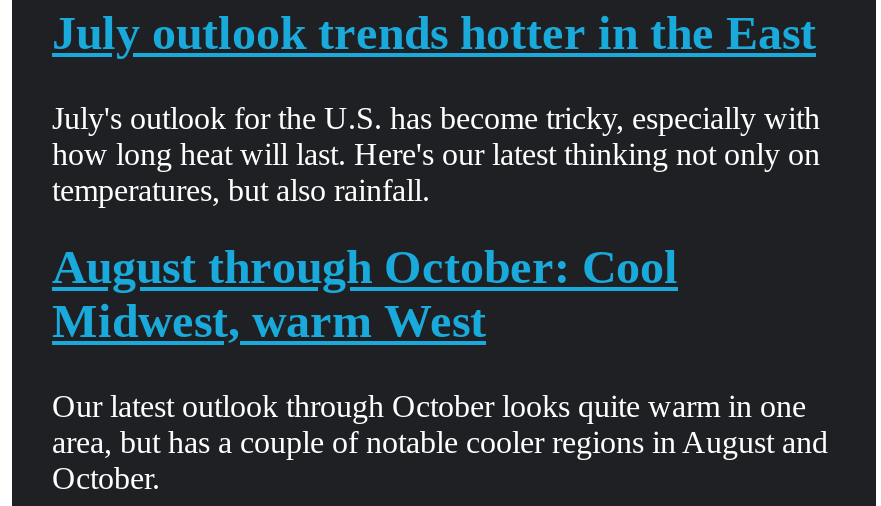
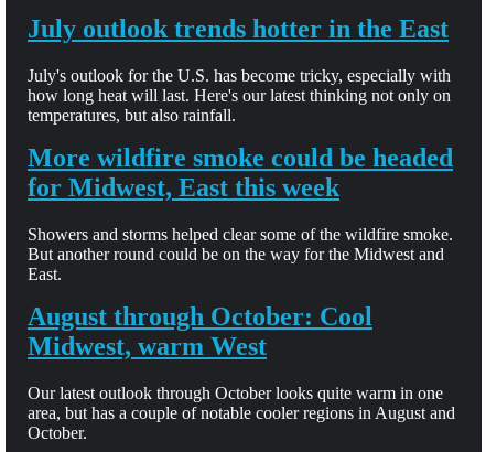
none -> [28,144,453,284] More wildfire smoke could be headed | for Midwest, East this week | Showers and storms helped clear some of the wildfire smoke. | But another round could be on the way for the Midwest and | East.

